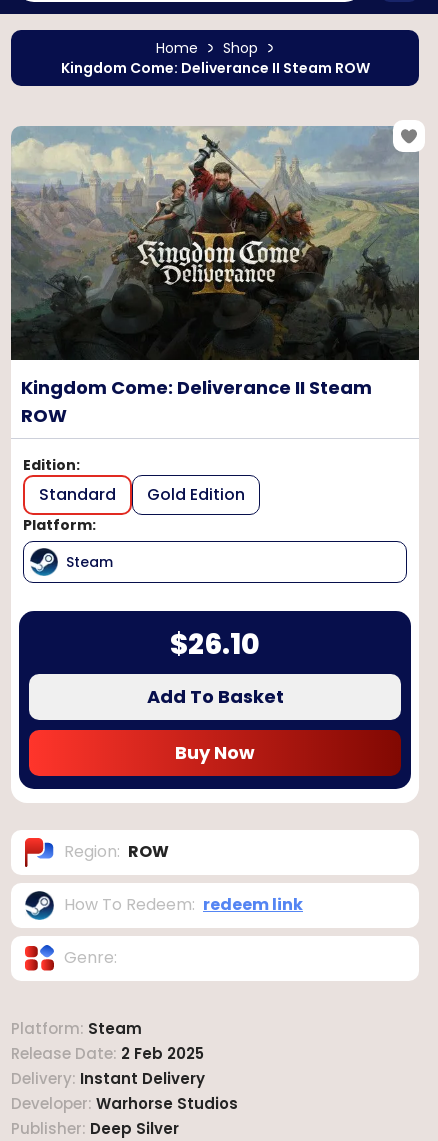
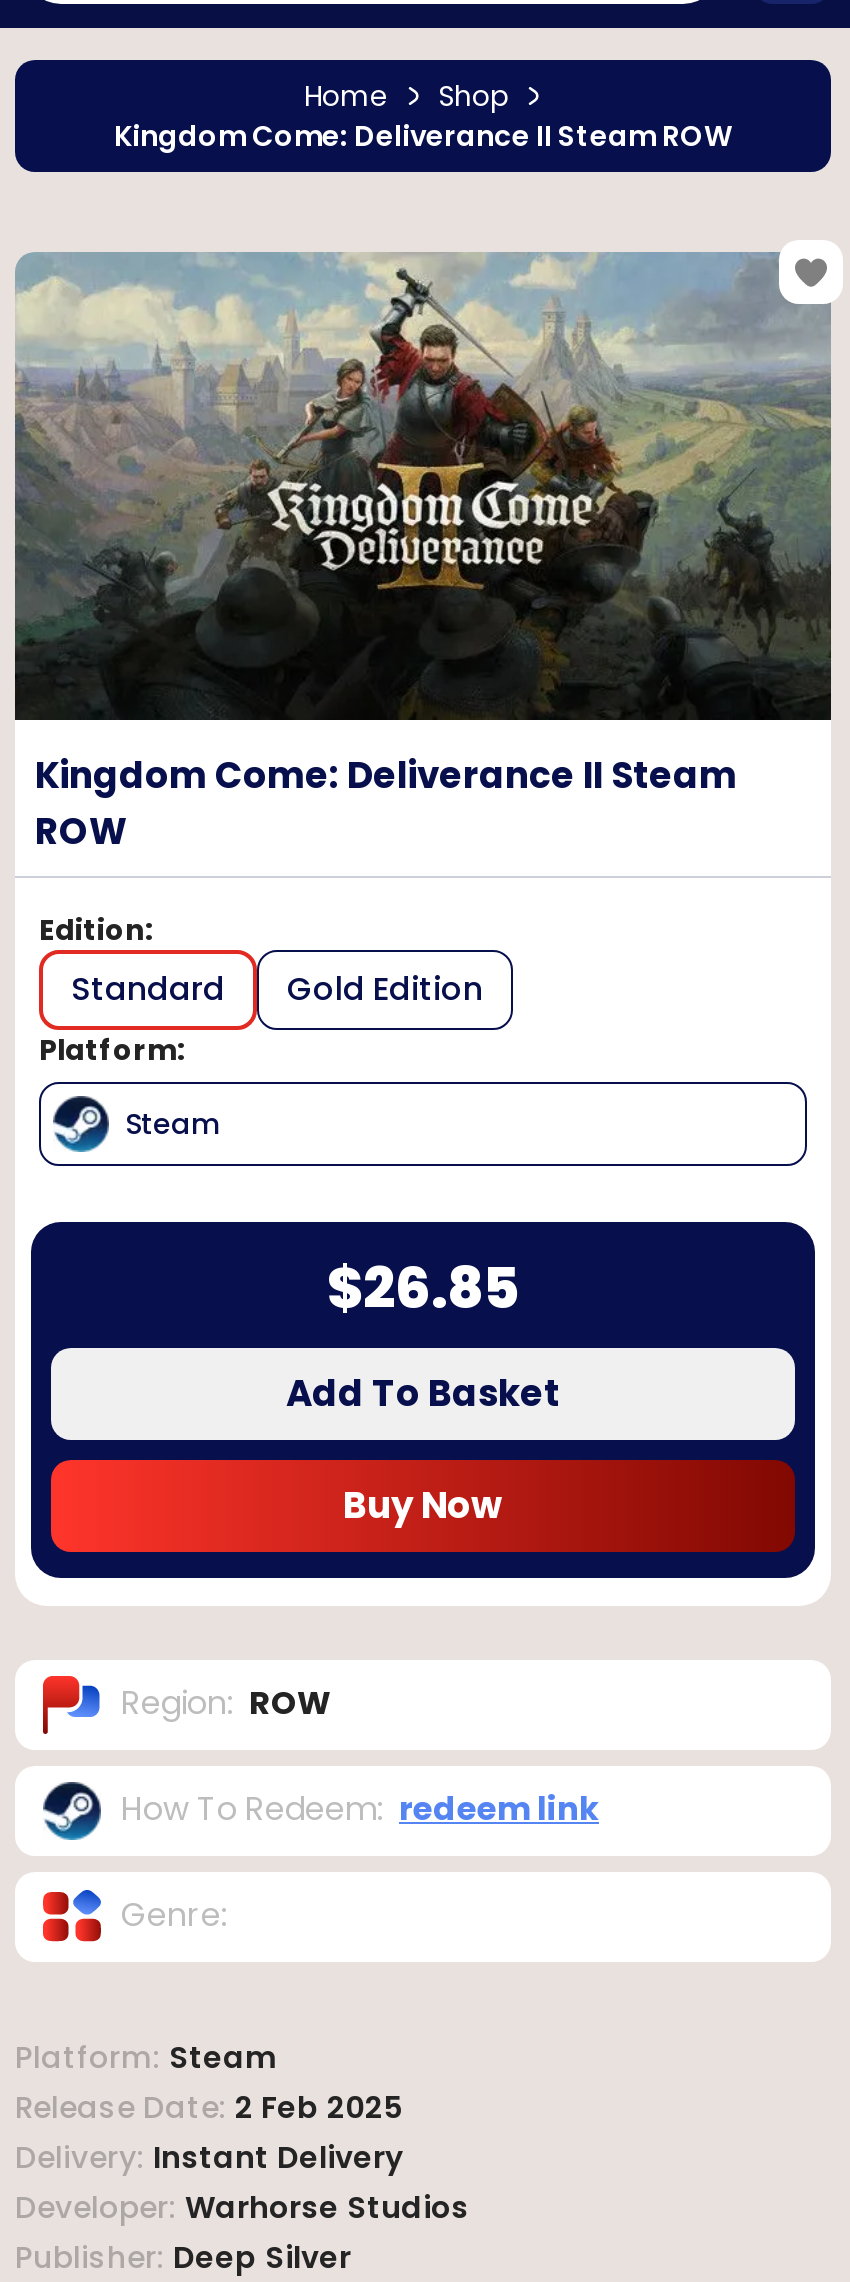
[170,625,260,664] $26.10 -> [327,1250,519,1328] $26.85

